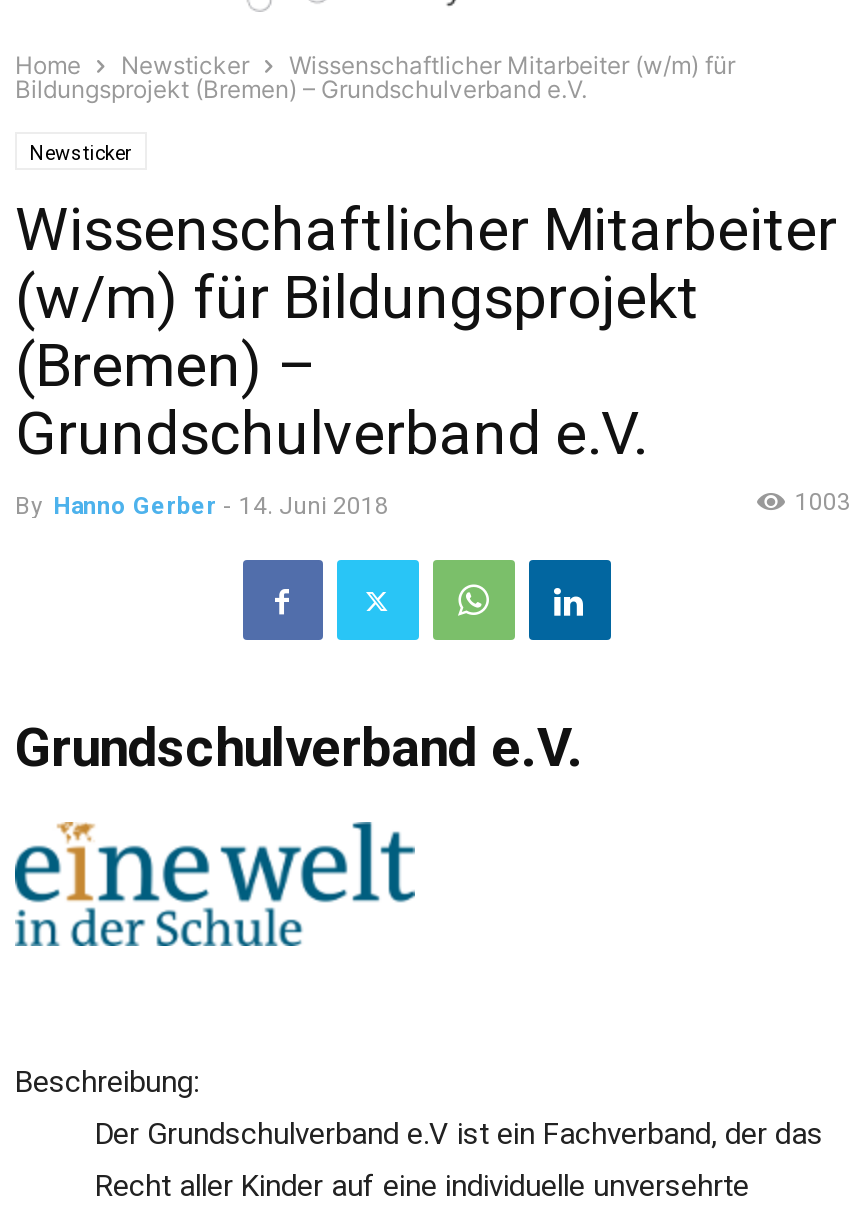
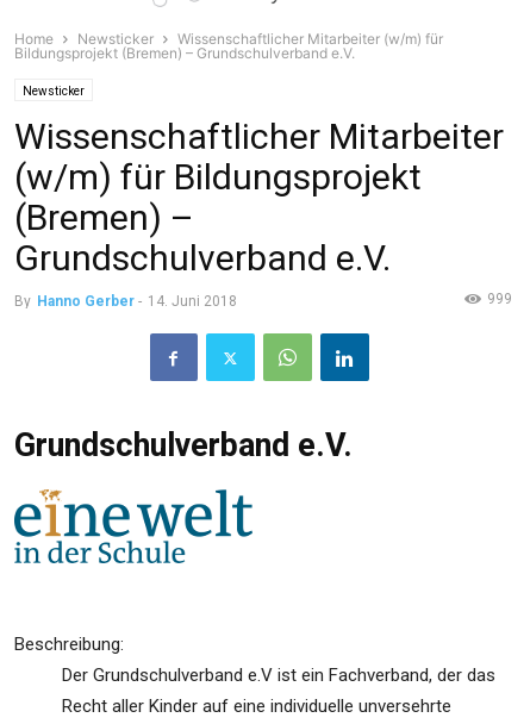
[795,488,851,516] 1003 -> [487,291,512,307] 999

